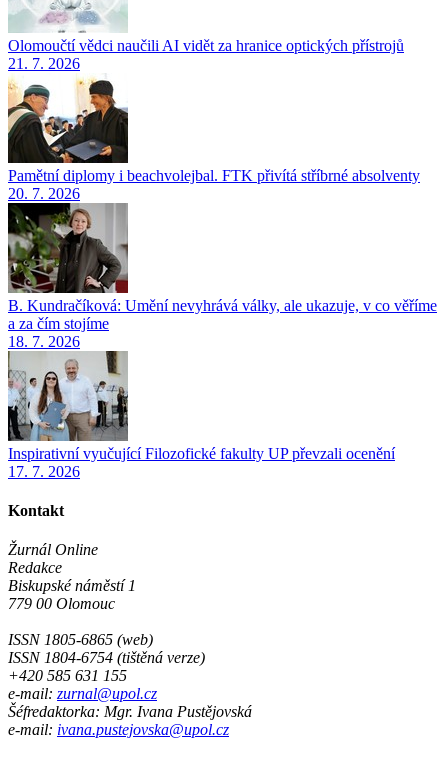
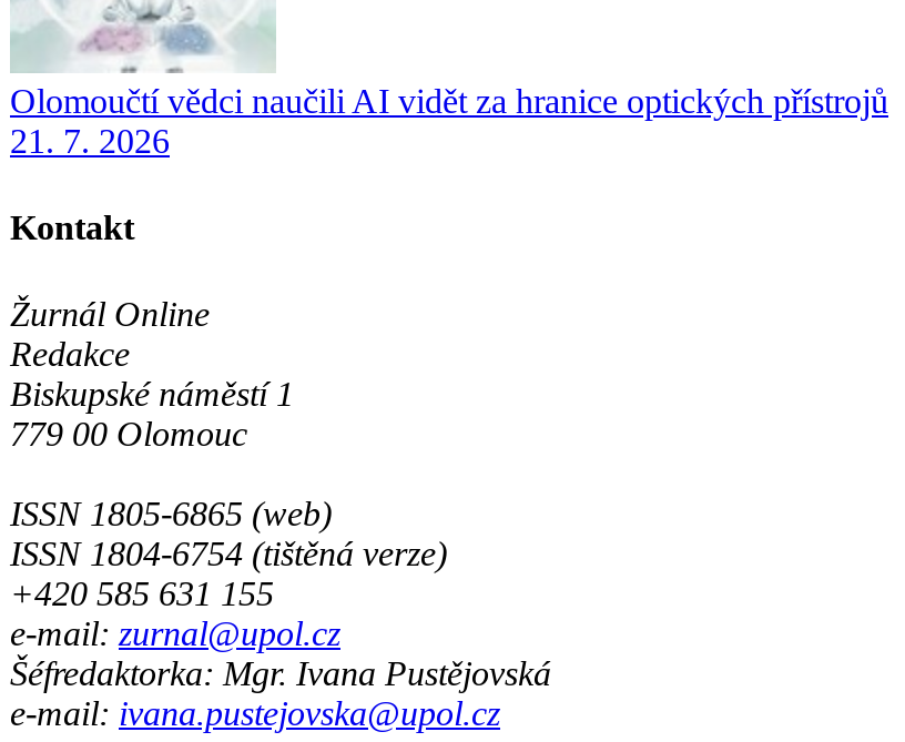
[7,77,420,202] [image] | Pamětní diplomy i beachvolejbal. FTK přivítá stříbrné absolventy | 20. 7. 2026 -> none
[7,203,437,350] [image] | B. Kundračíková: Umění nevyhrává války, ale ukazuje, v co věříme | a za čím stojíme | 18. 7. 2026 -> none
[7,350,395,480] [image] | Inspirativní vyučující Filozofické fakulty UP převzali ocenění | 17. 7. 2026 -> none

